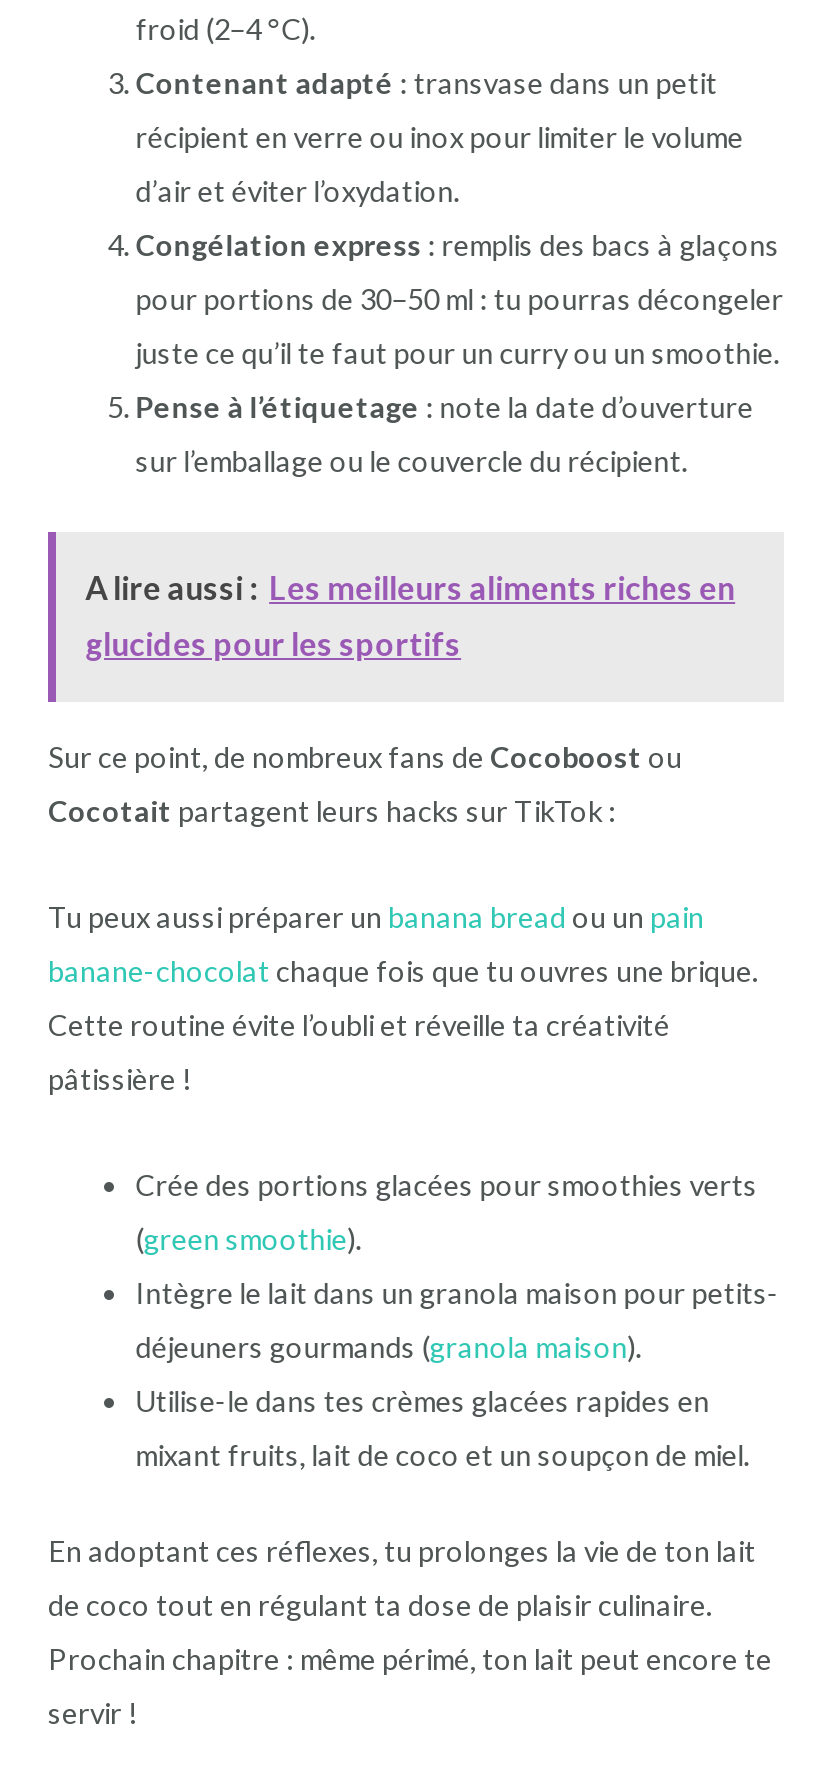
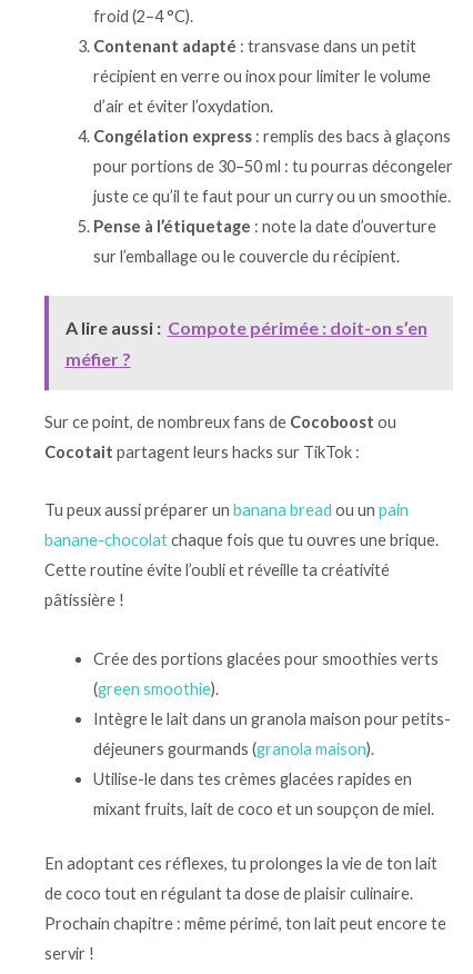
[85,569,735,607] A lire aussi : Les meilleurs aliments riches en -> [65,316,427,338] A lire aussi : Compote périmée : doit-on s’en
[85,625,461,663] glucides pour les sportifs -> [65,348,131,369] méfier ?

